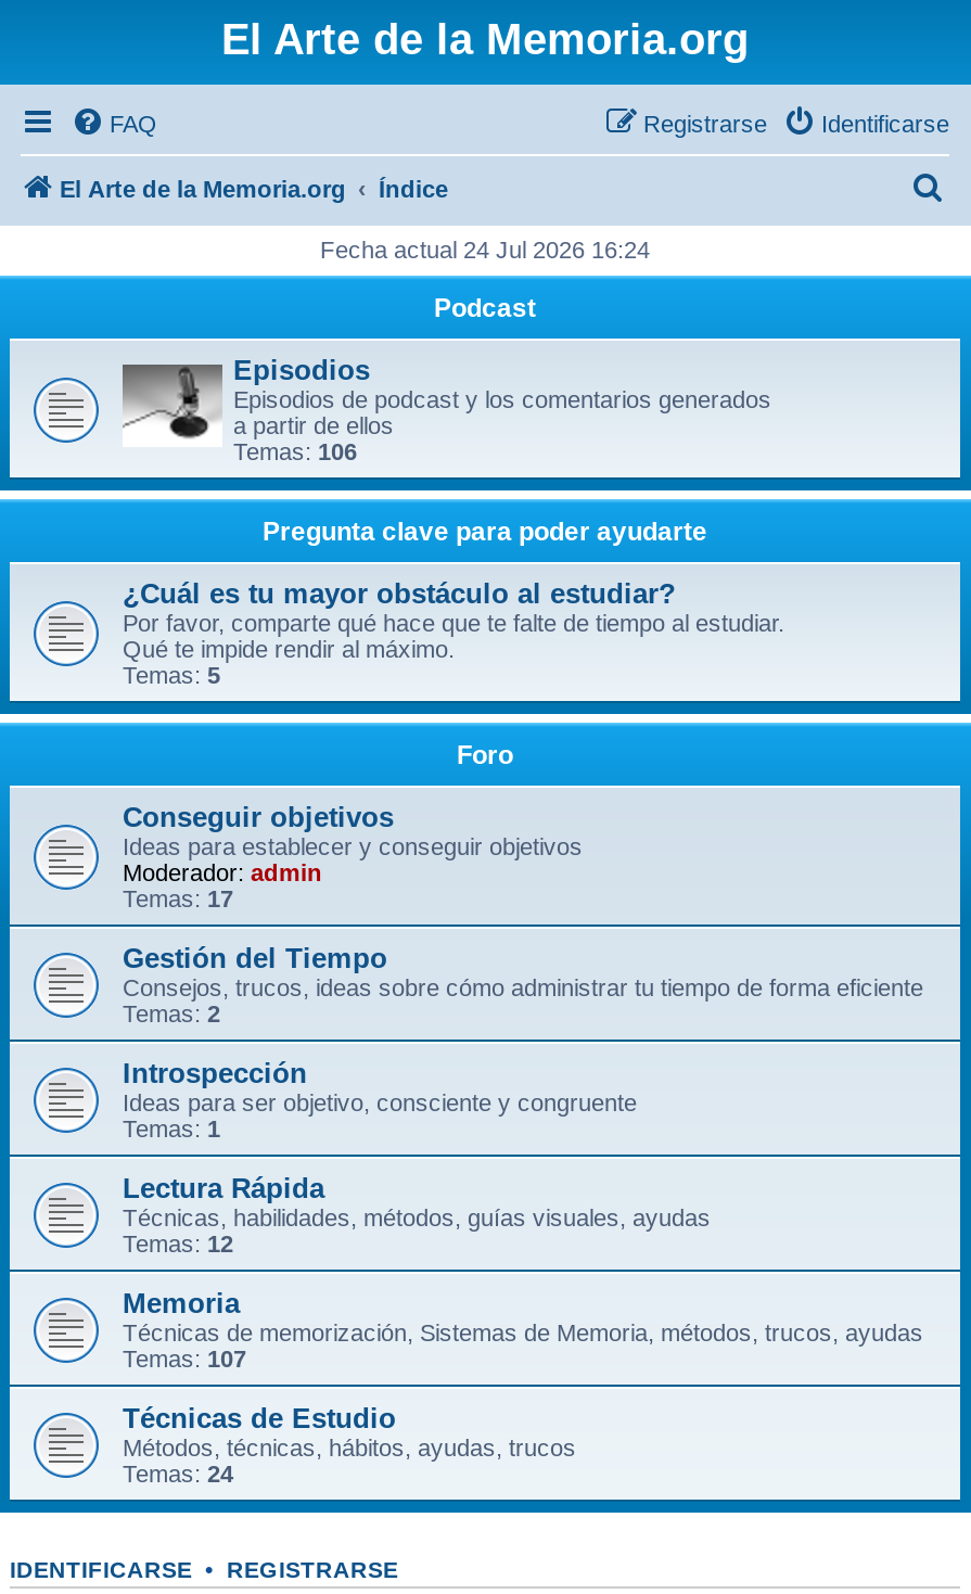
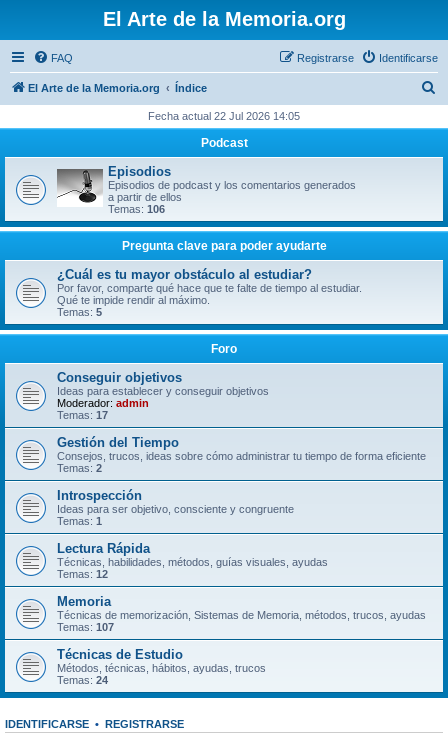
[320,237,650,263] Fecha actual 24 Jul 2026 16:24 -> [148,110,300,122] Fecha actual 22 Jul 2026 14:05

